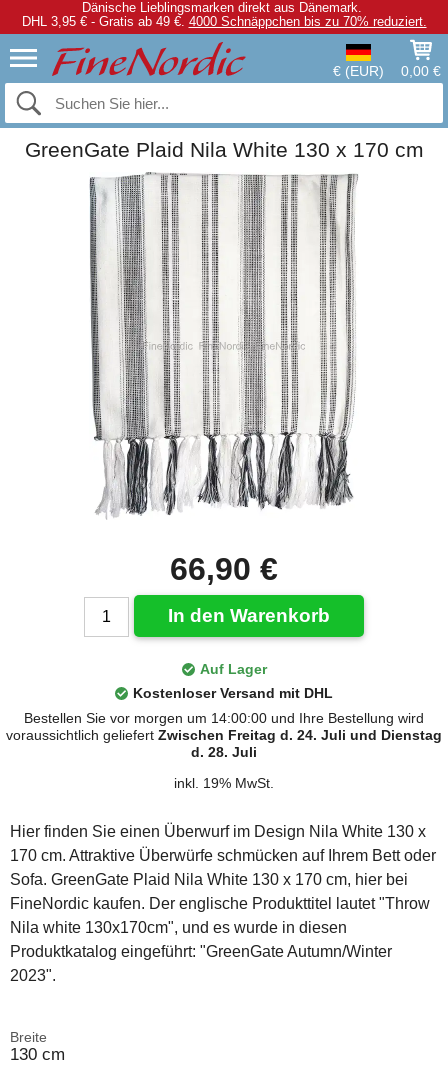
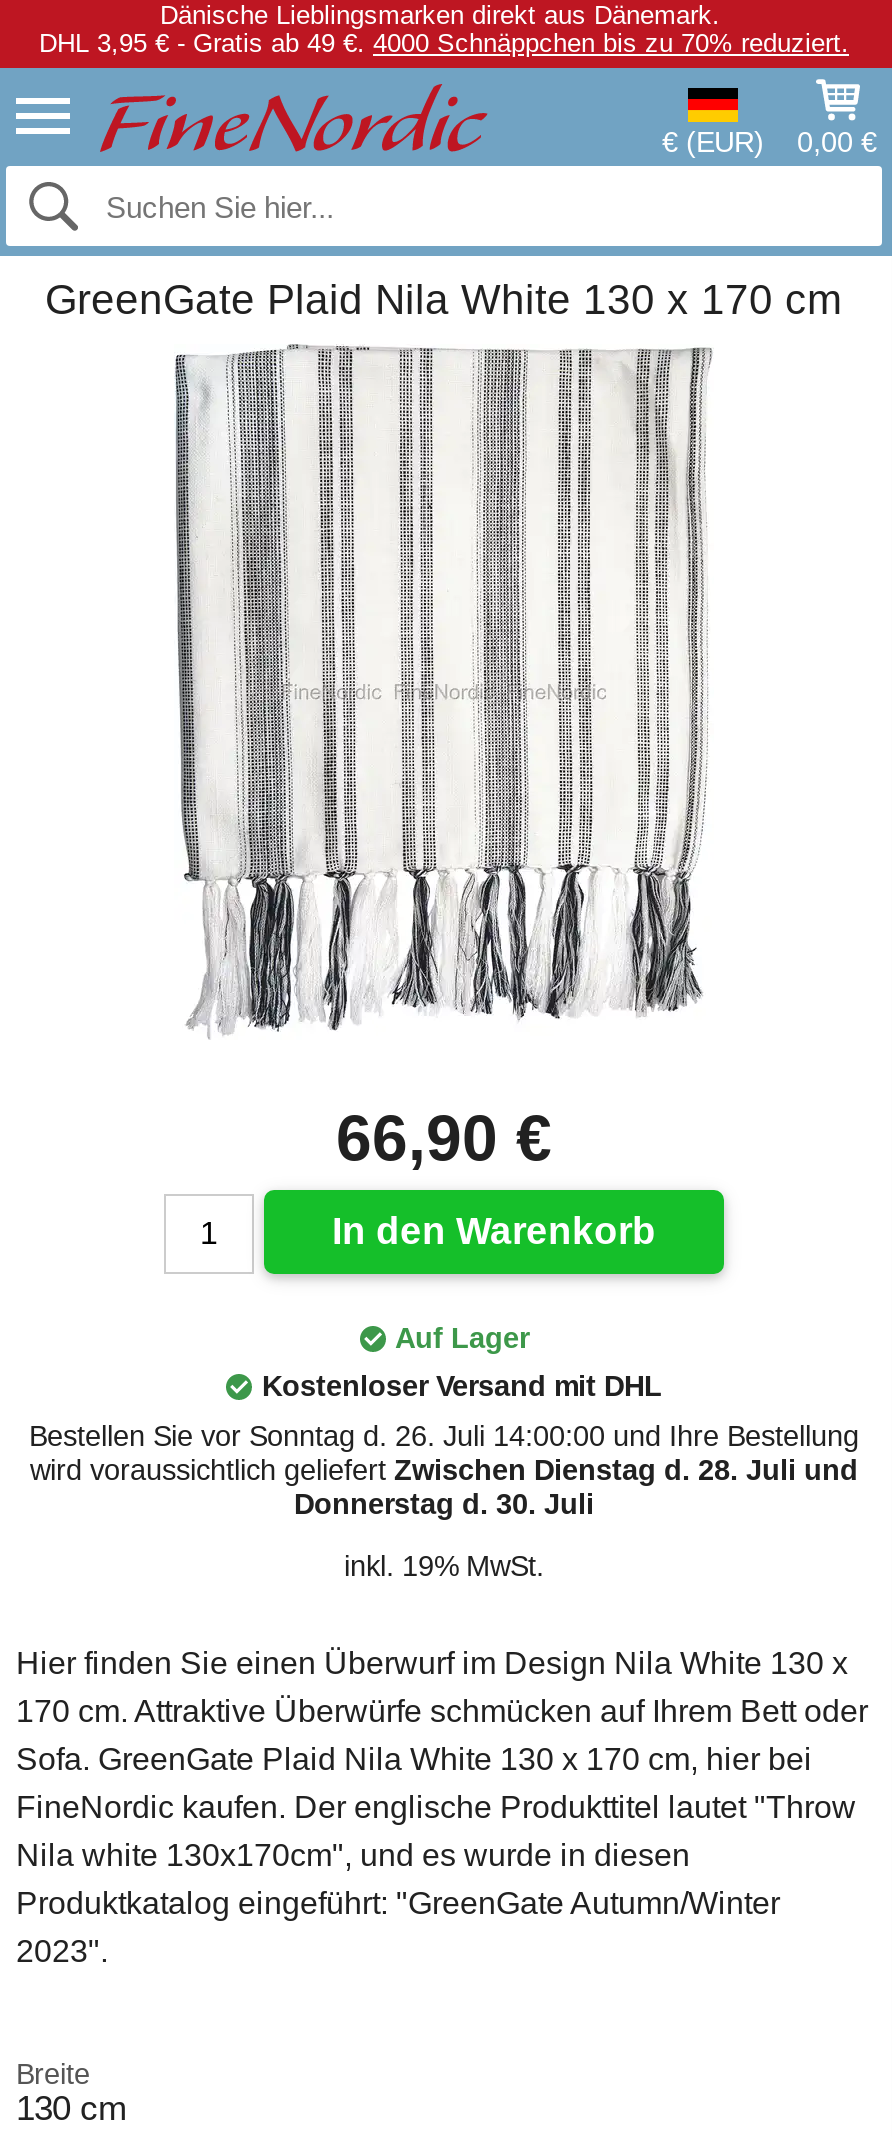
[6,710,442,760] Bestellen Sie vor morgen um 14:00:00 und Ihre Bestellung wird | voraussichtlich geliefert Zwischen Freitag d. 24. Juli und Dienstag | d. 28. Juli -> [29,1420,859,1520] Bestellen Sie vor Sonntag d. 26. Juli 14:00:00 und Ihre Bestellung | wird voraussichtlich geliefert Zwischen Dienstag d. 28. Juli und | Donnerstag d. 30. Juli

